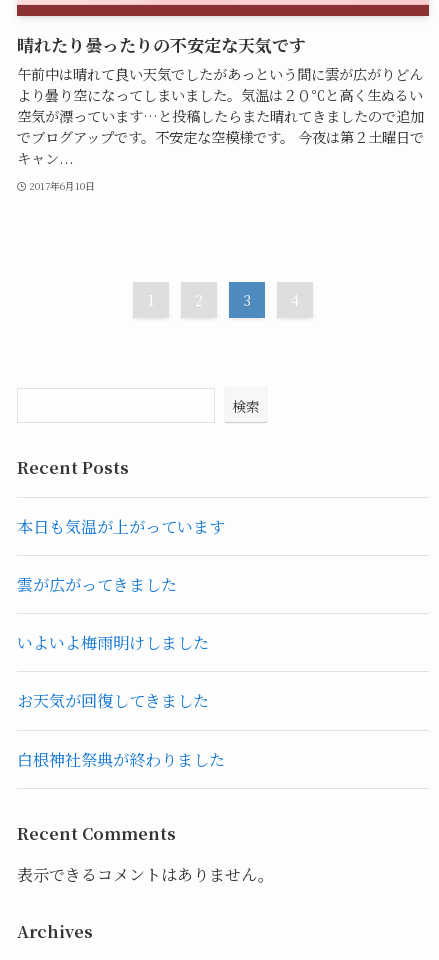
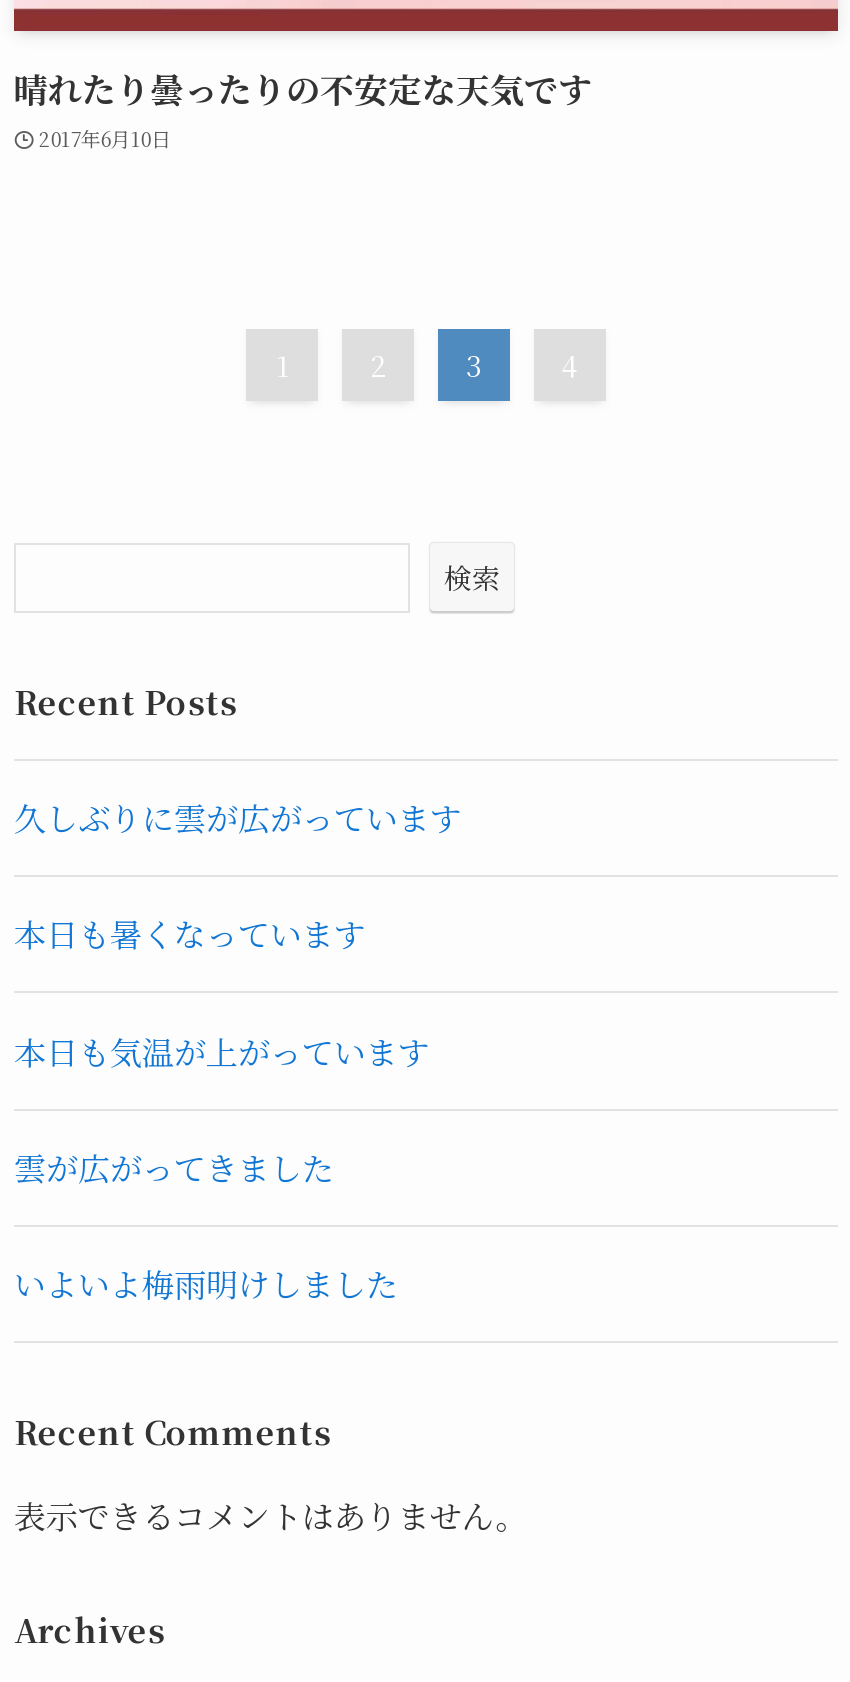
[17,64,424,168] 午前中は晴れて良い天気でしたがあっという間に雲が広がりどん | より曇り空になってしまいました。気温は２０℃と高く生ぬるい | 空気が漂っています…と投稿したらまた晴れてきましたので追加 | でブログアップです。不安定な空模様です。 今夜は第２土曜日で | キャン... -> none
none -> [14,793,462,958] 久しぶりに雲が広がっています | 本日も暑くなっています
[17,688,225,771] お天気が回復してきました | 白根神社祭典が終わりました -> none

